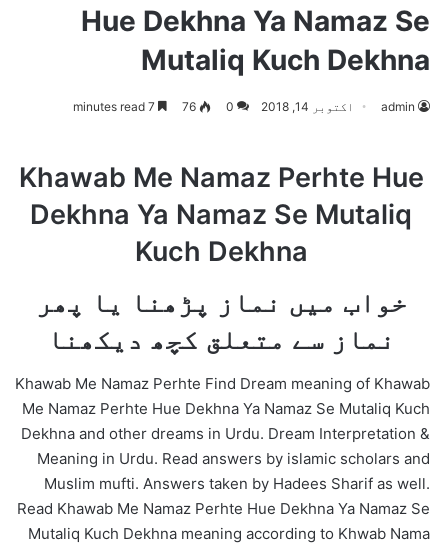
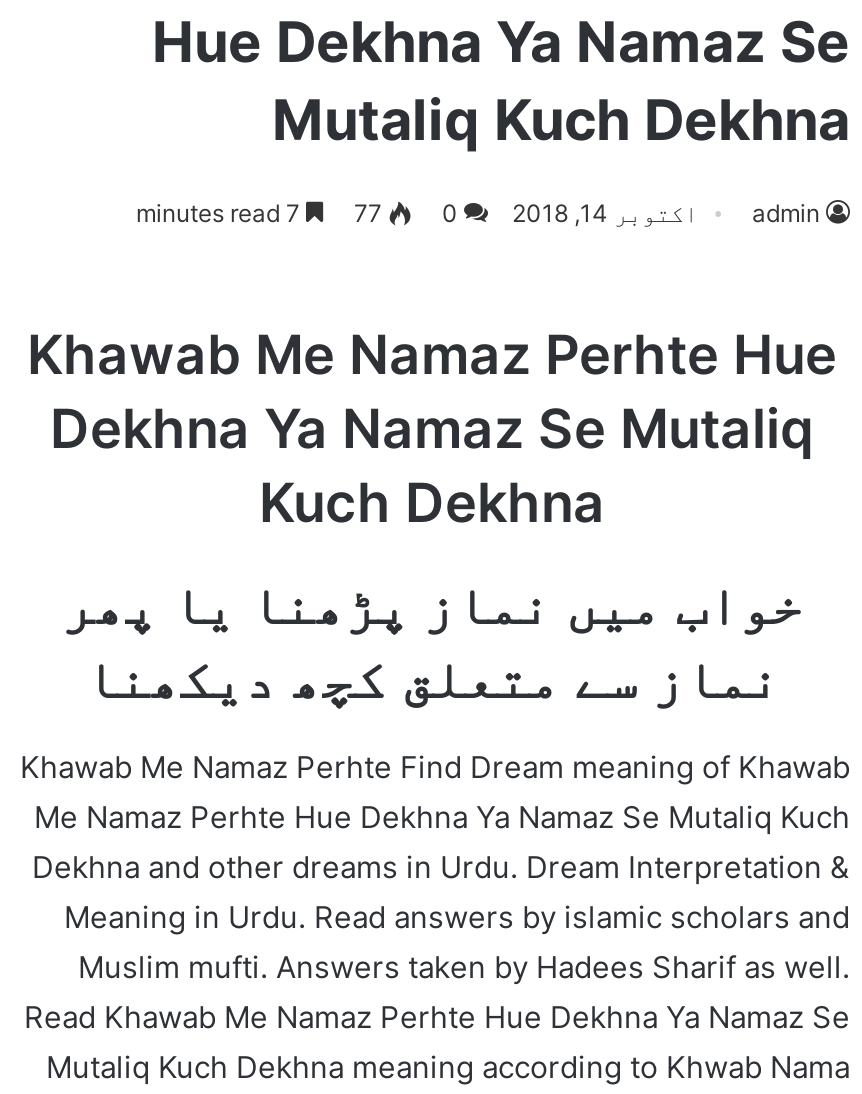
[182,99,196,114] 76 -> [354,198,382,228] 77

